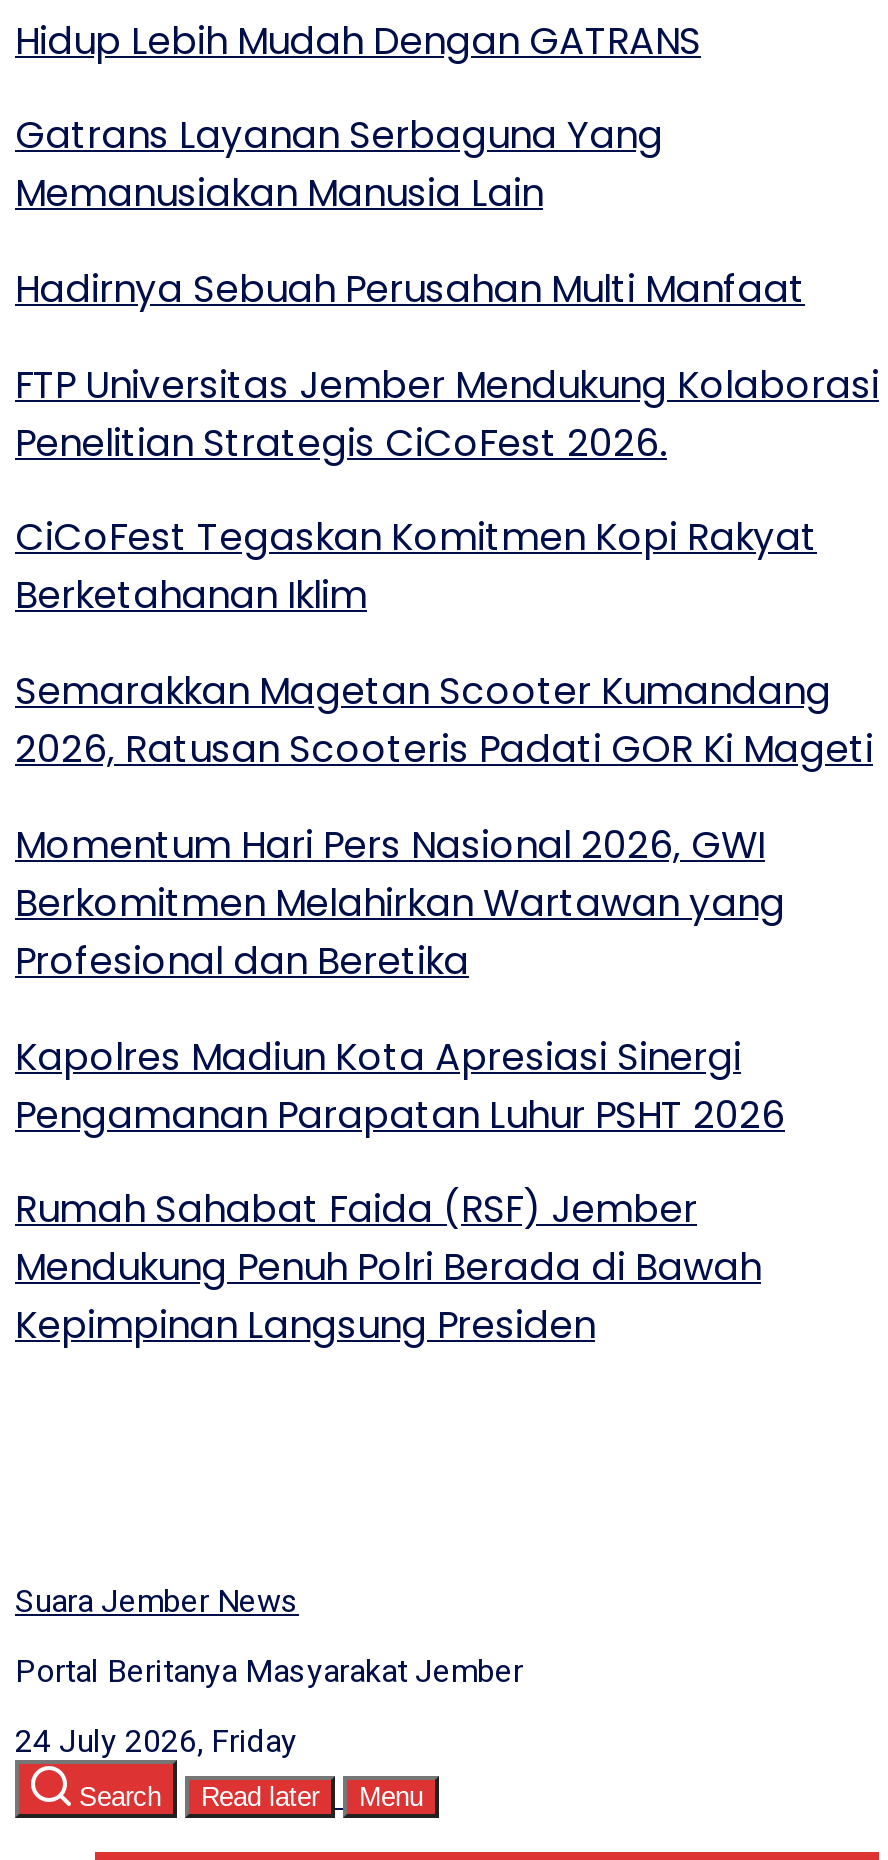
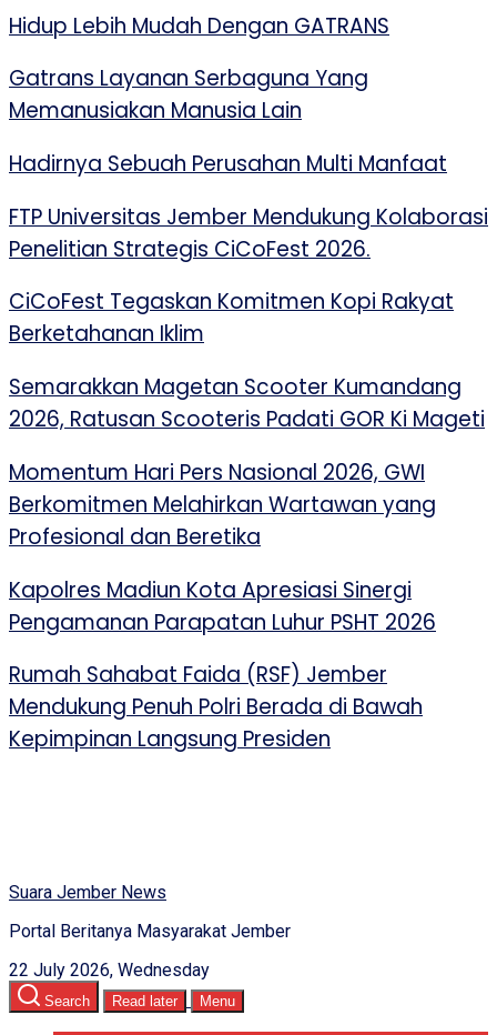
[15,1722,297,1760] 24 July 2026, Friday -> [9,959,210,981] 22 July 2026, Wednesday

